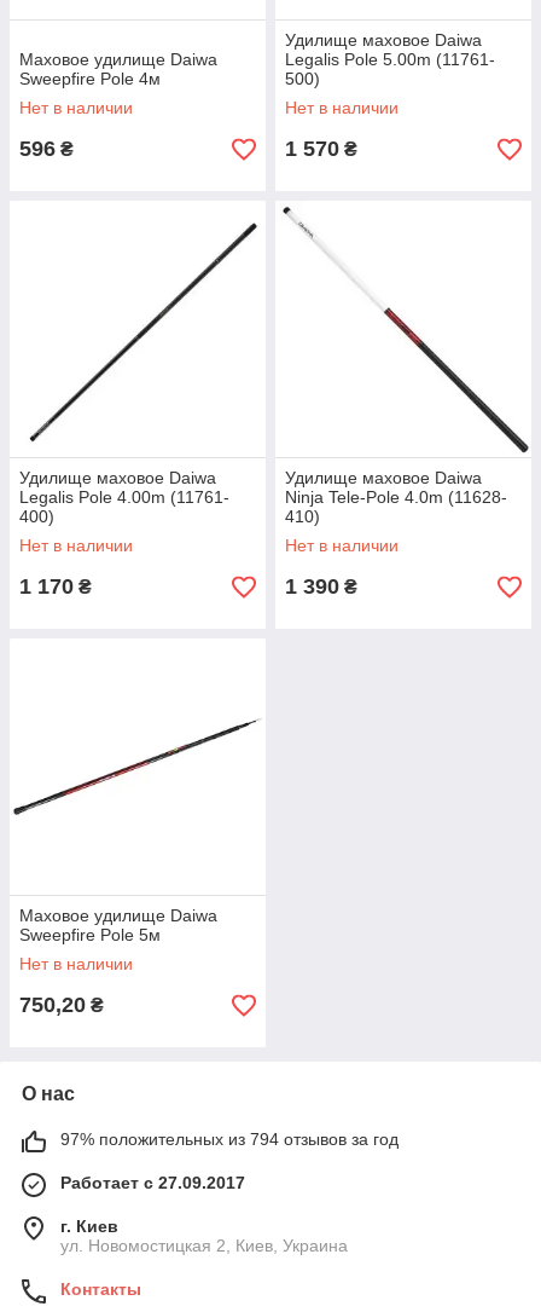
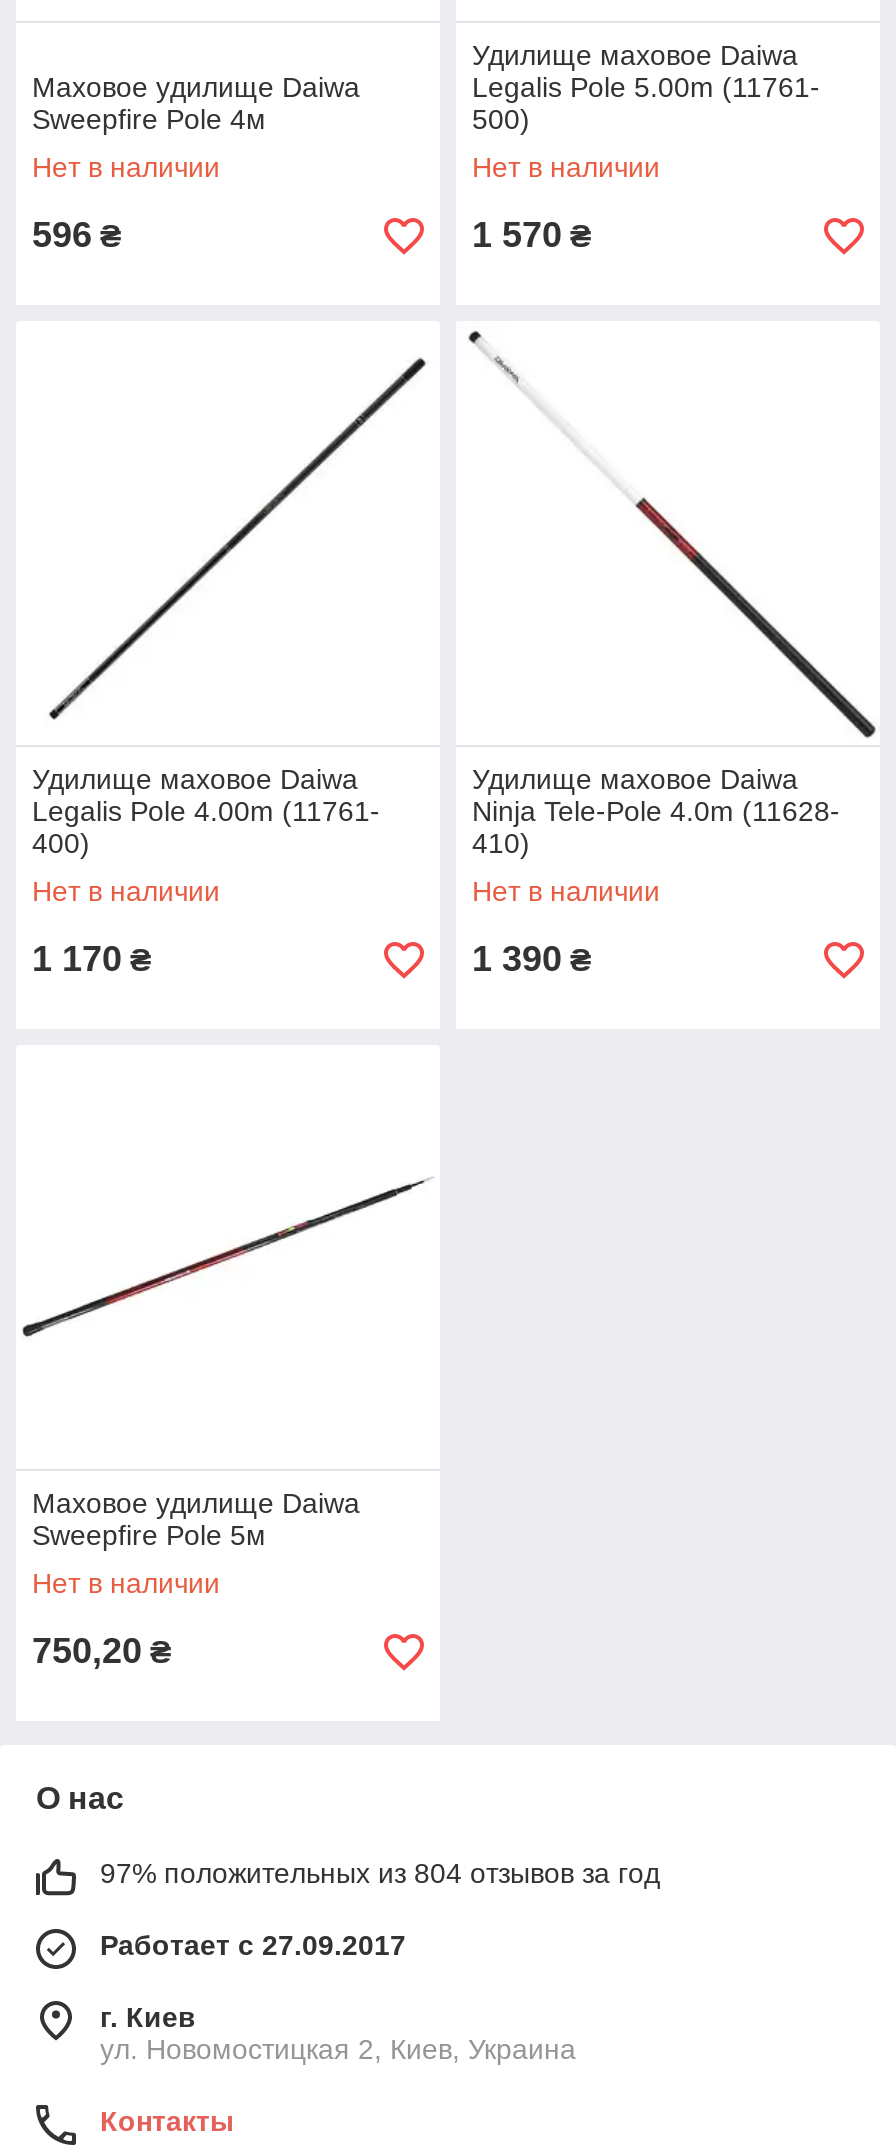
[60,1129,399,1149] 97% положительных из 794 отзывов за год -> [100,1857,660,1889] 97% положительных из 804 отзывов за год

